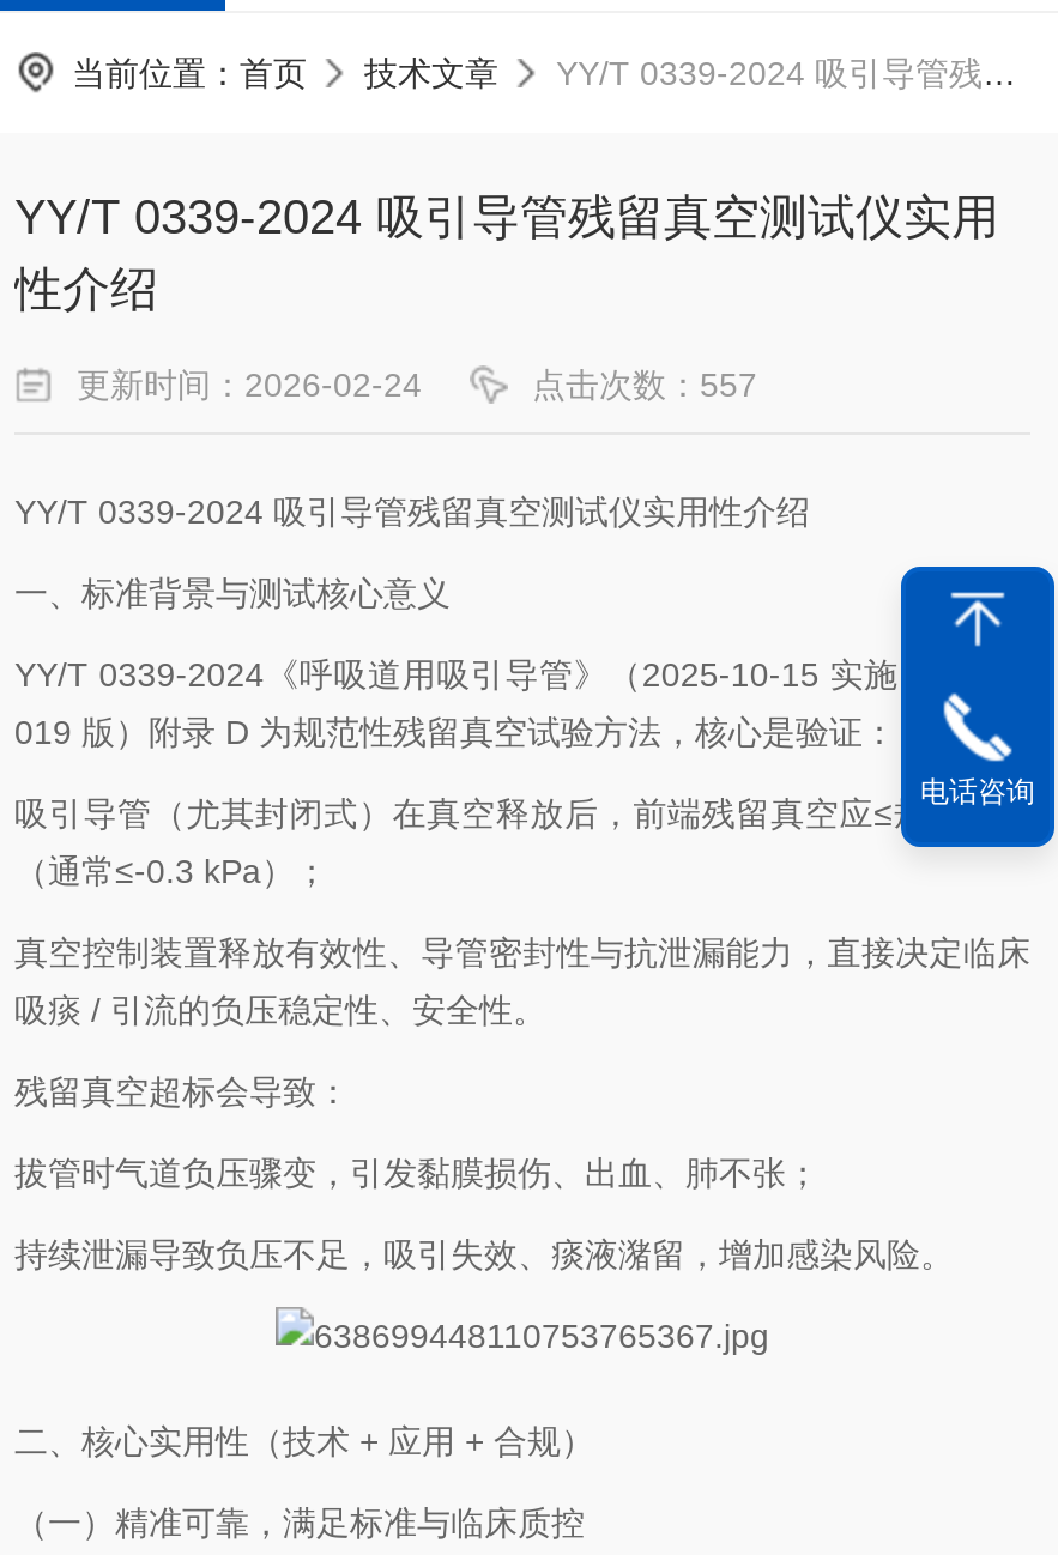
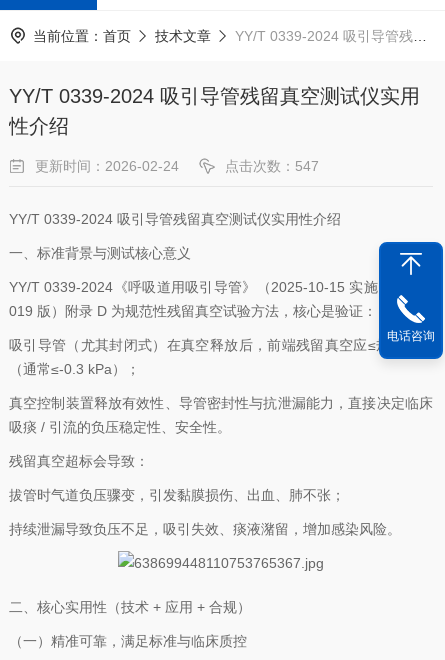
[532,365,757,404] 点击次数：557 -> [225,158,319,174] 点击次数：547

